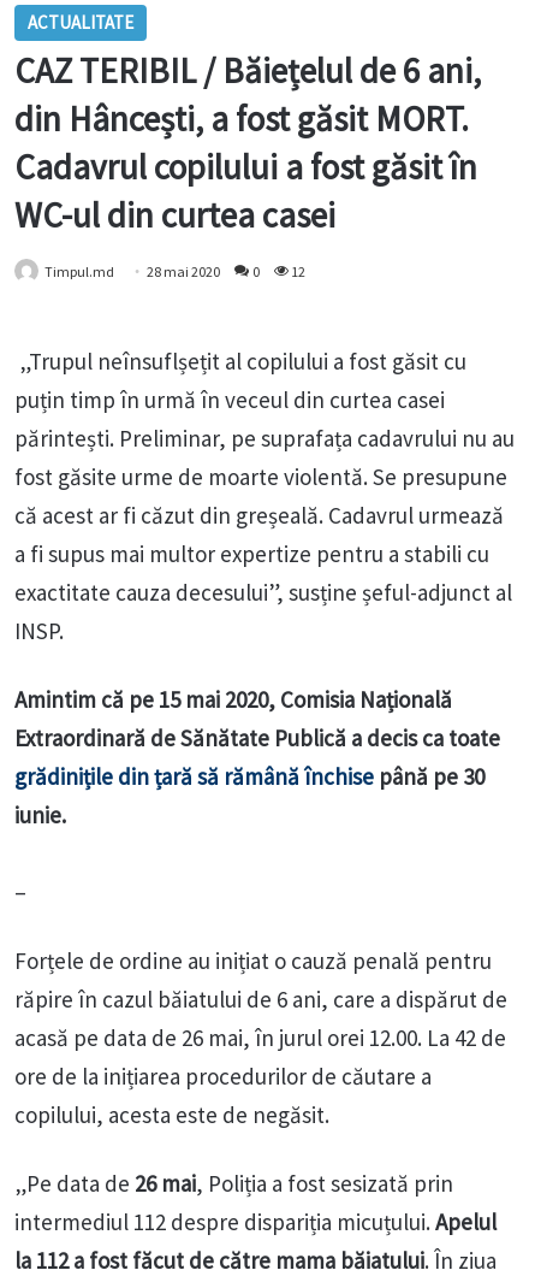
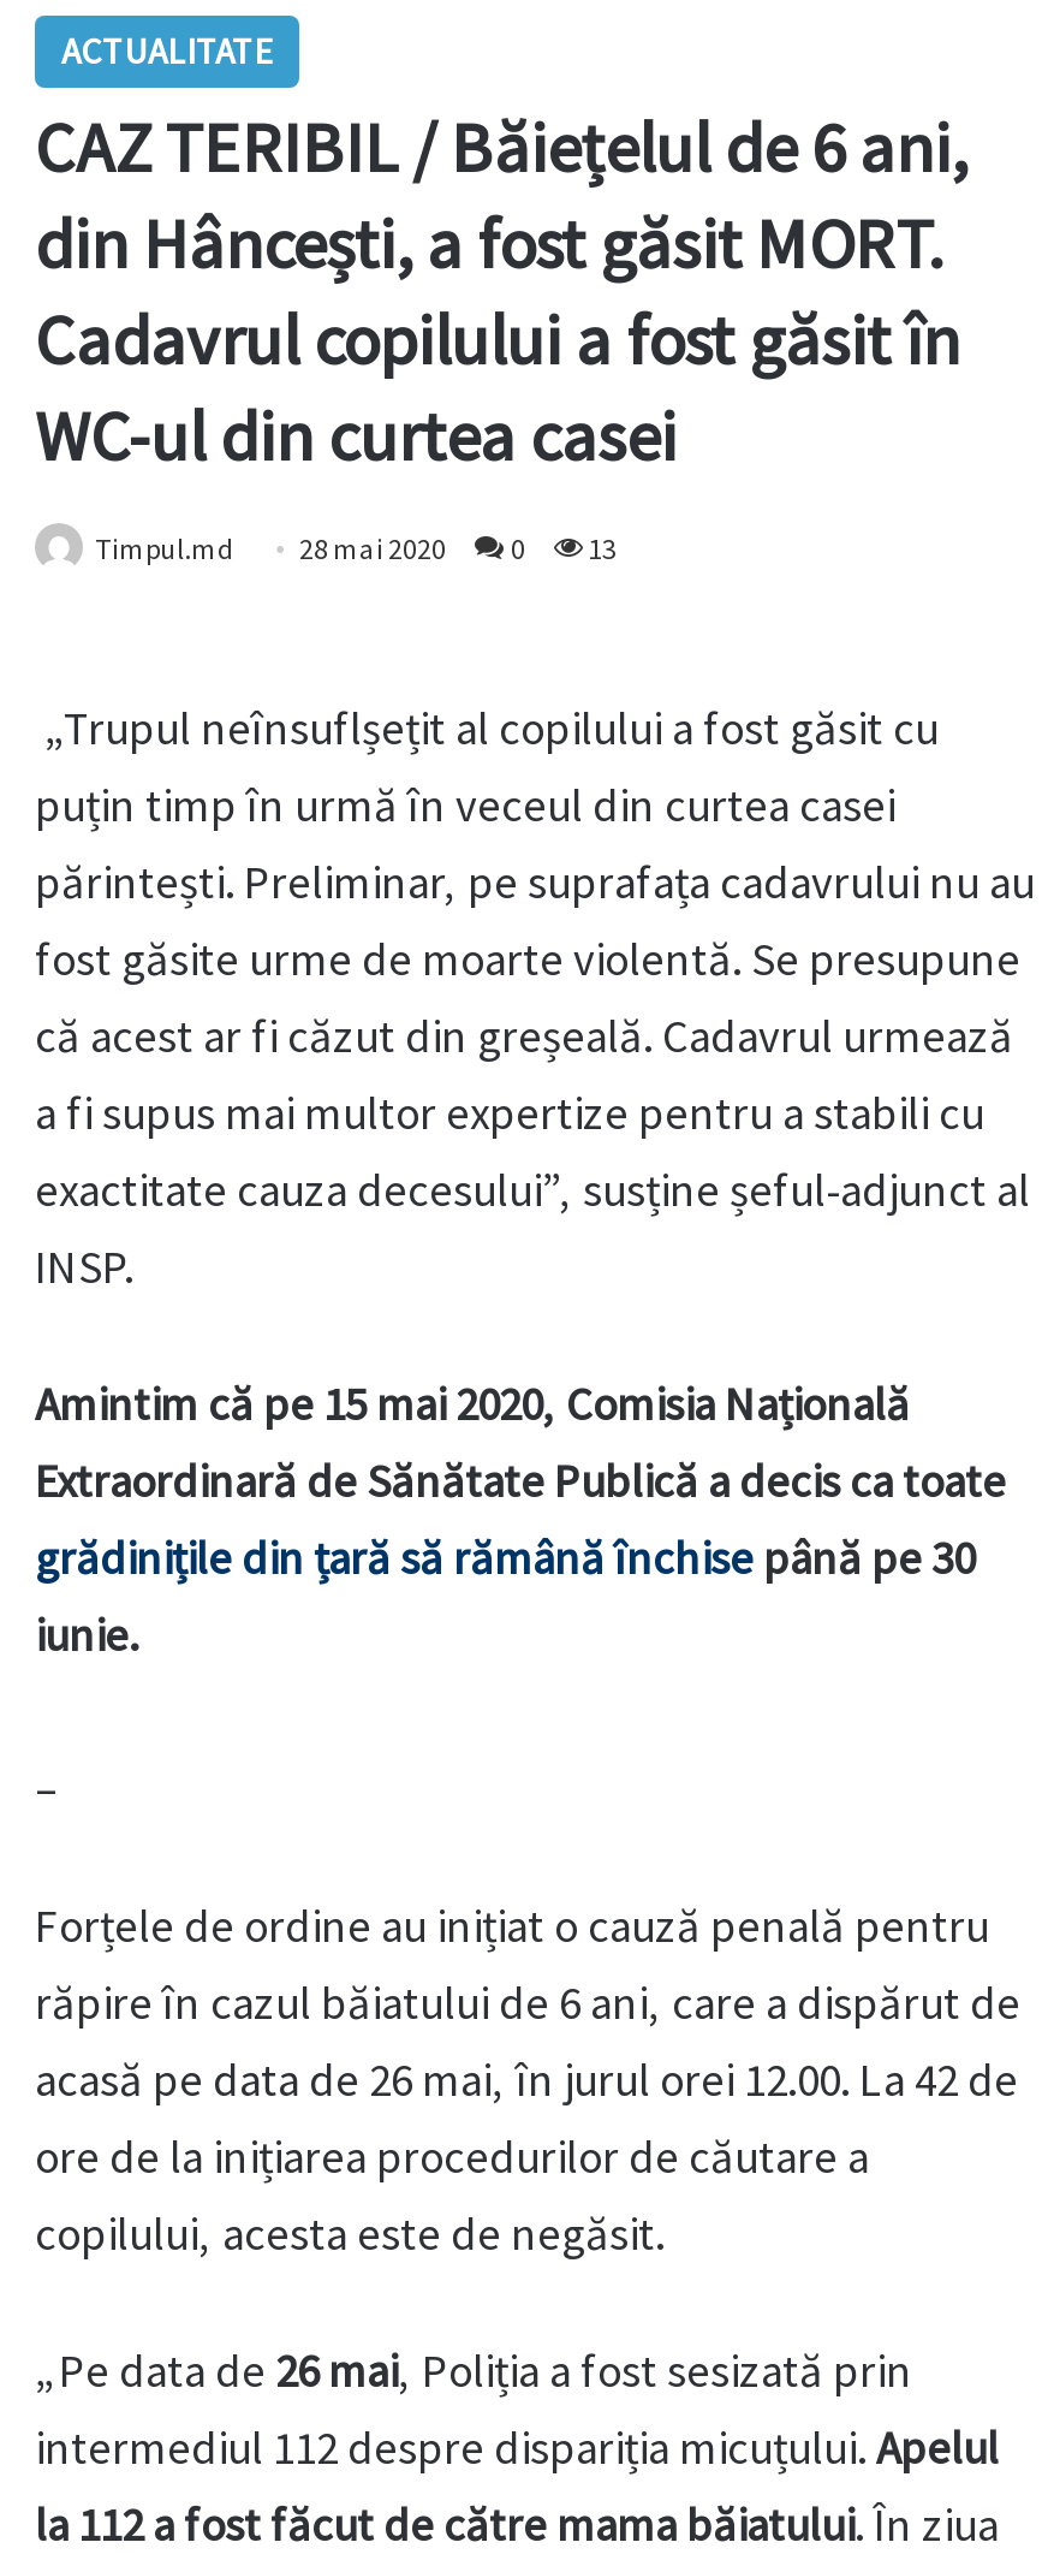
[44,263,305,281] Timpul.md 28 mai 2020 0 12 -> [95,531,617,567] Timpul.md 28 mai 2020 0 13

